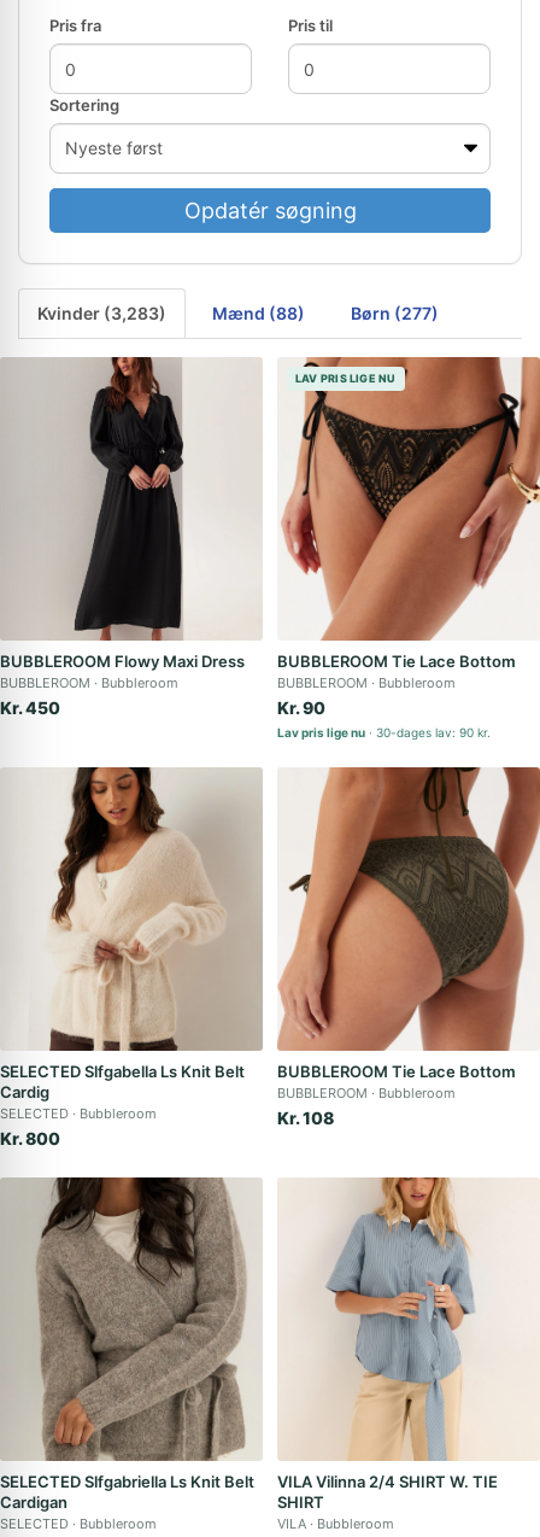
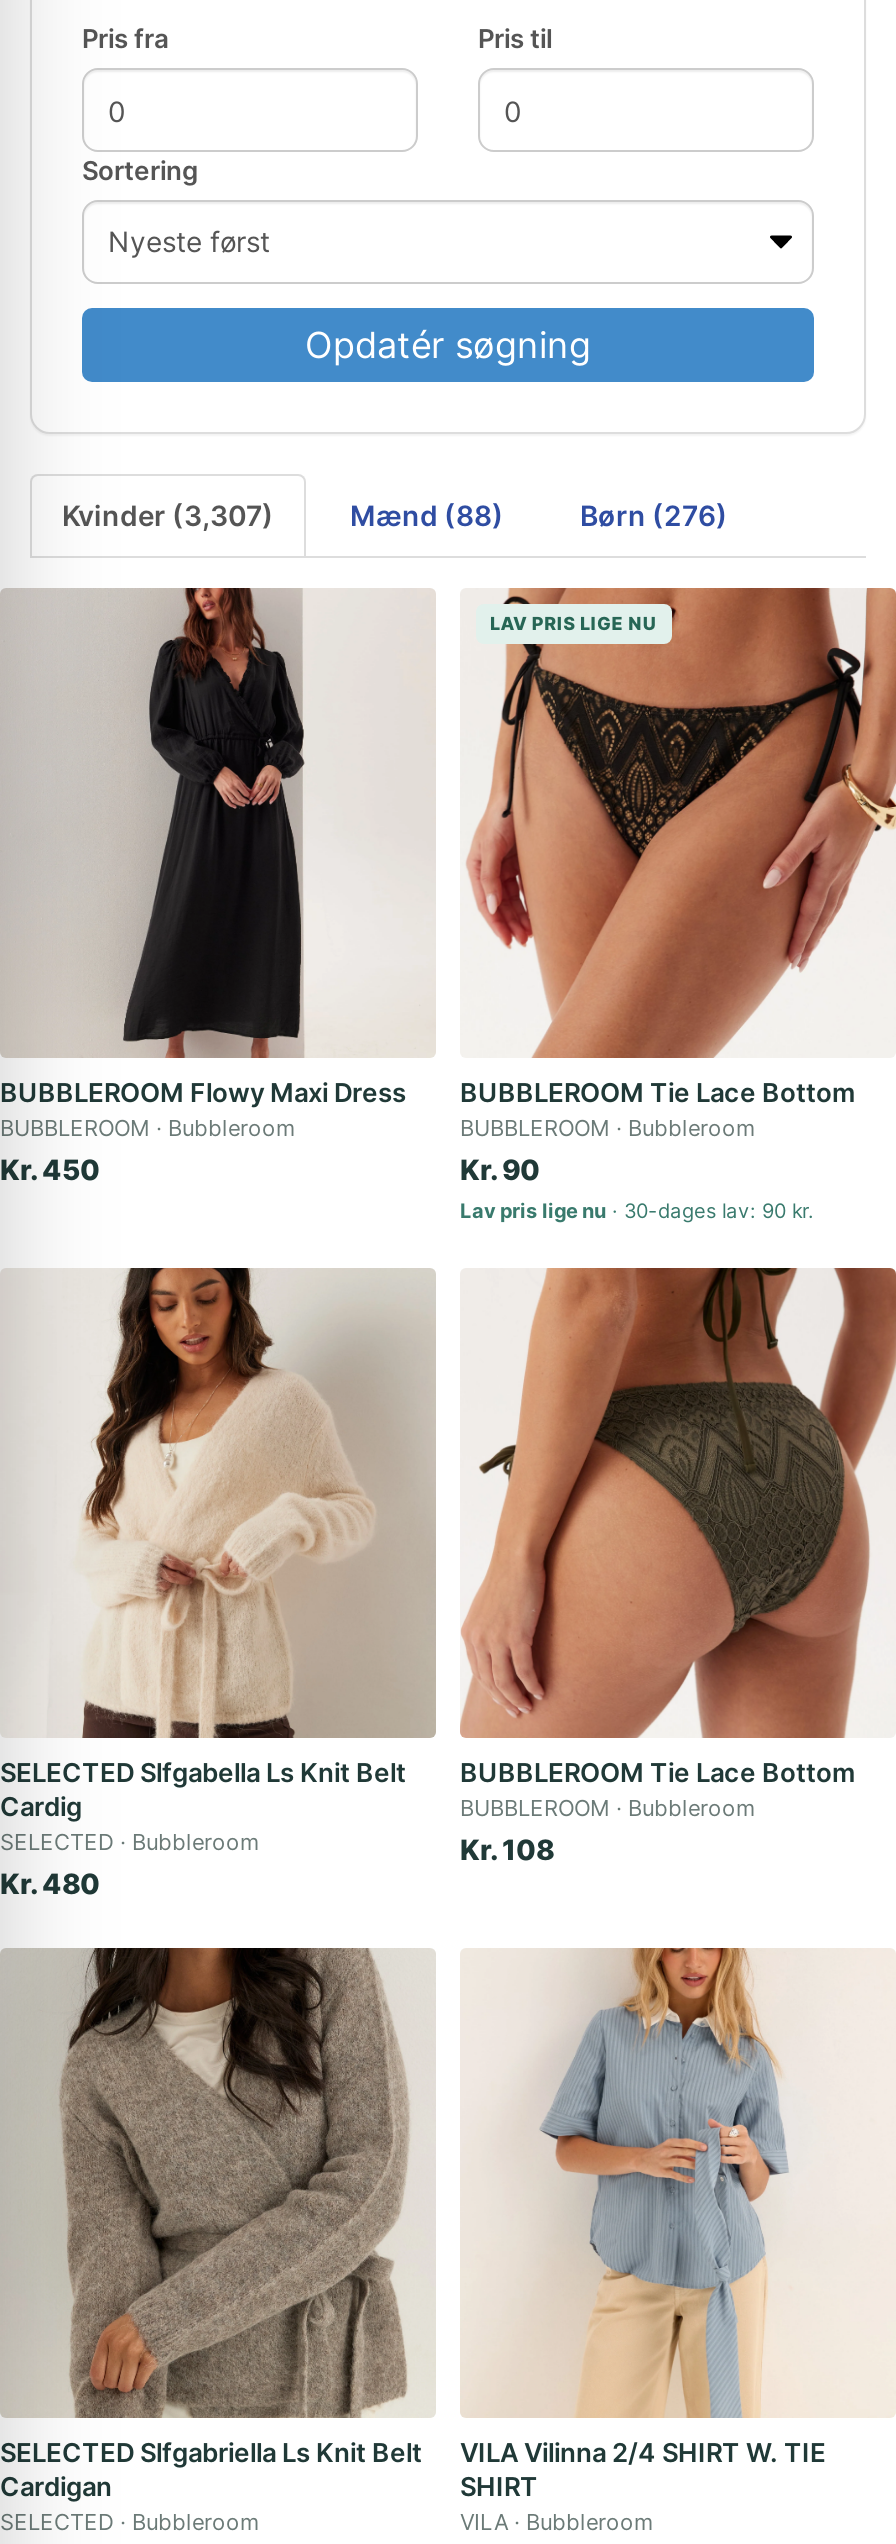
[37,303,166,323] Kvinder (3,283) -> [62,498,274,532] Kvinder (3,307)
[351,303,439,323] Børn (277) -> [580,498,728,532] Børn (276)
[0,1128,60,1149] Kr. 800 -> [0,1866,100,1900] Kr. 480

